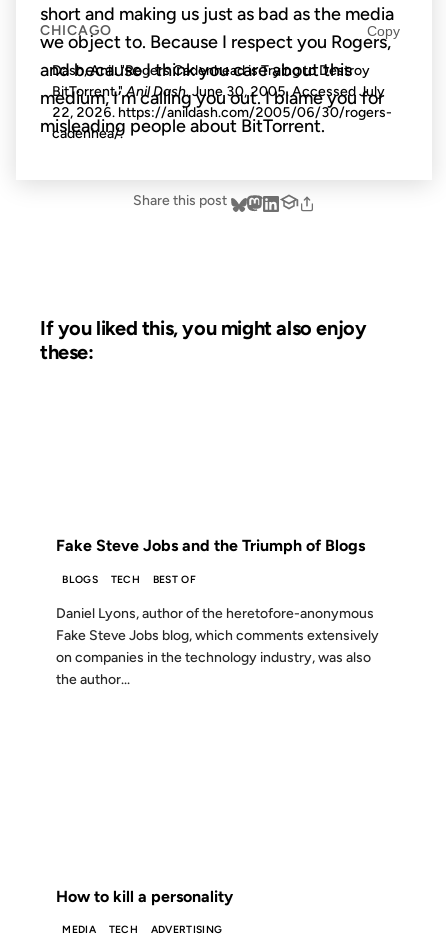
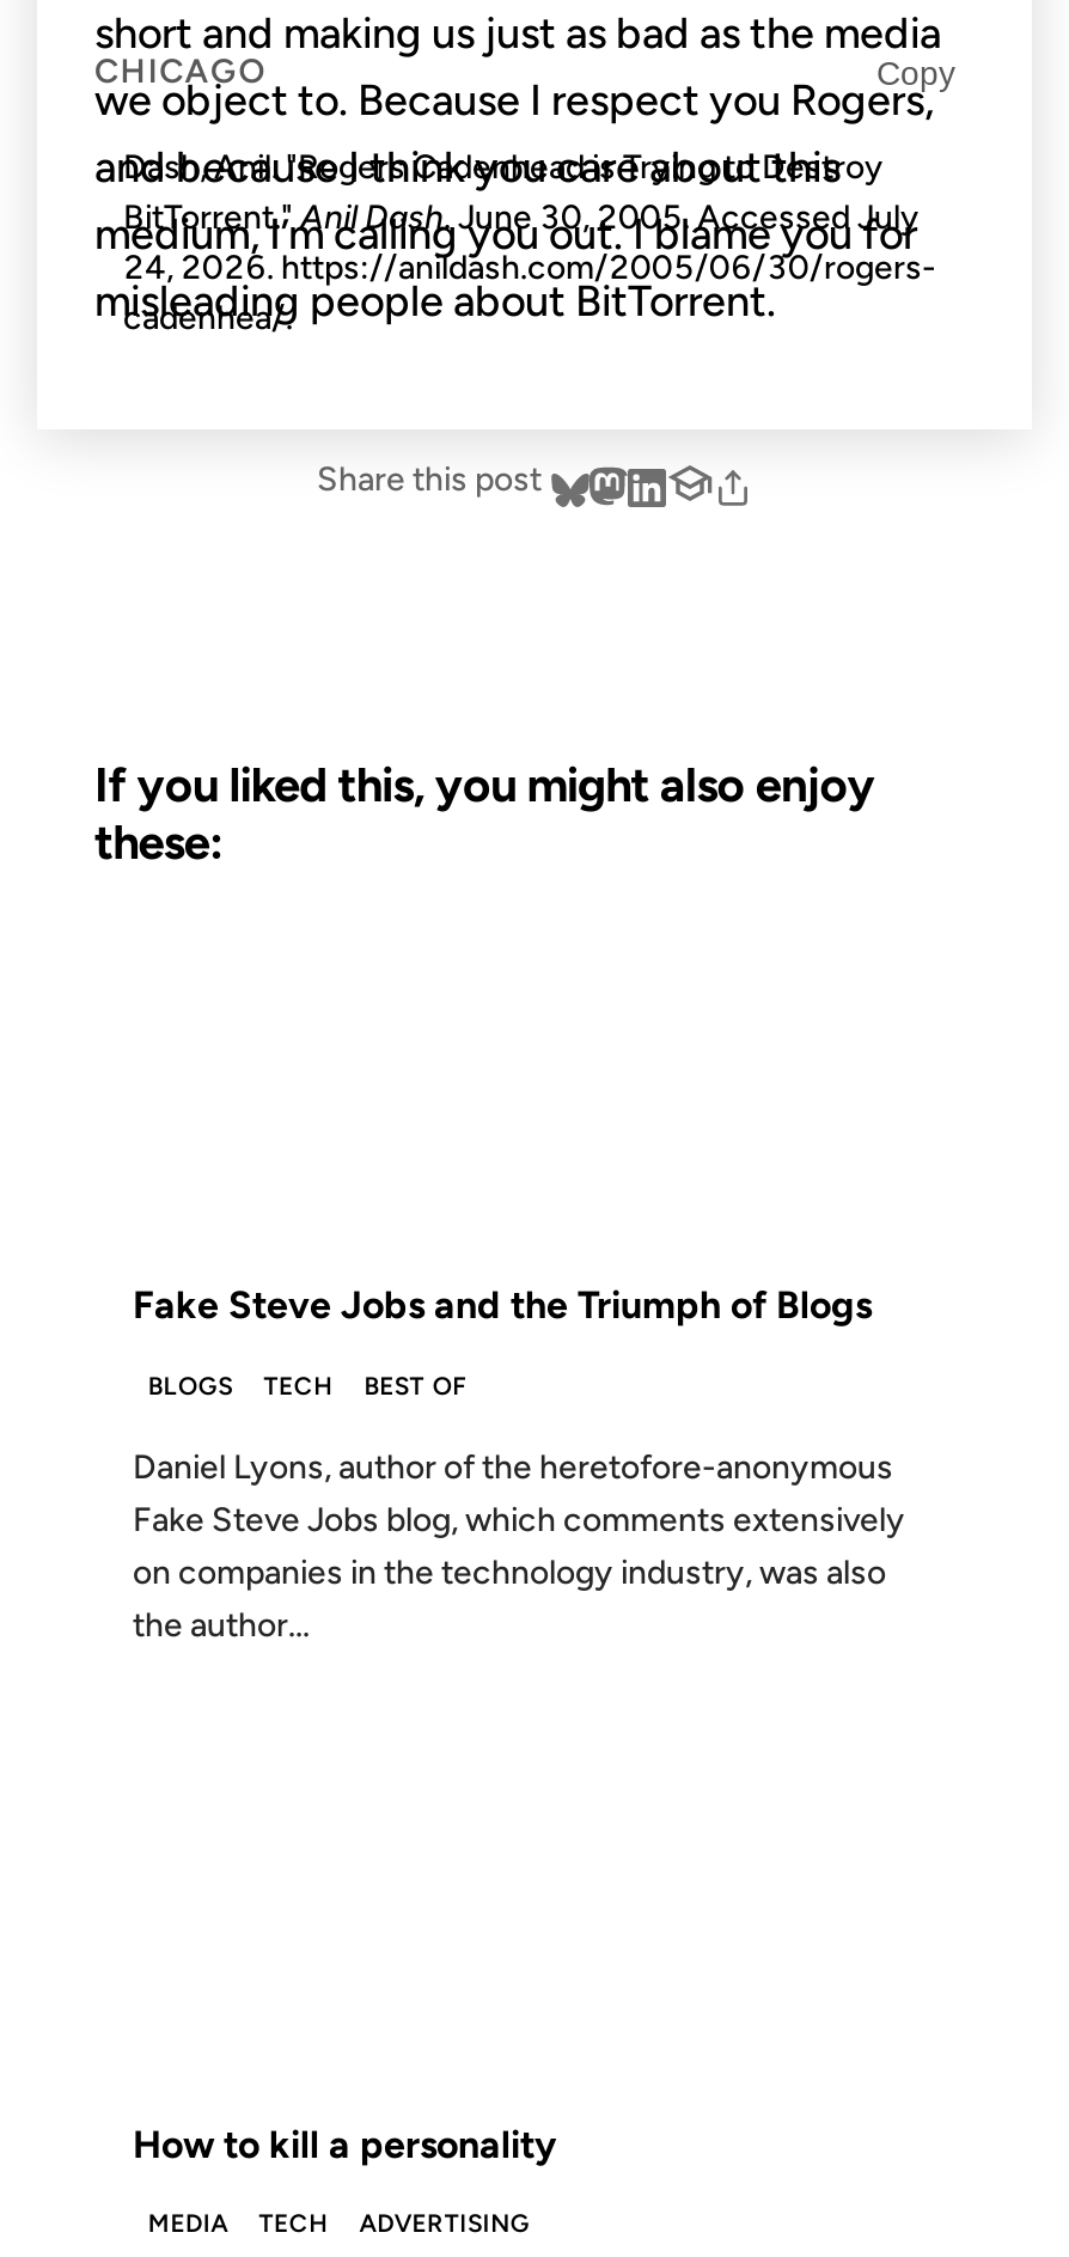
[52,103,392,120] 22, 2026. https://anildash.com/2005/06/30/rogers- -> [123,247,936,288] 24, 2026. https://anildash.com/2005/06/30/rogers-

